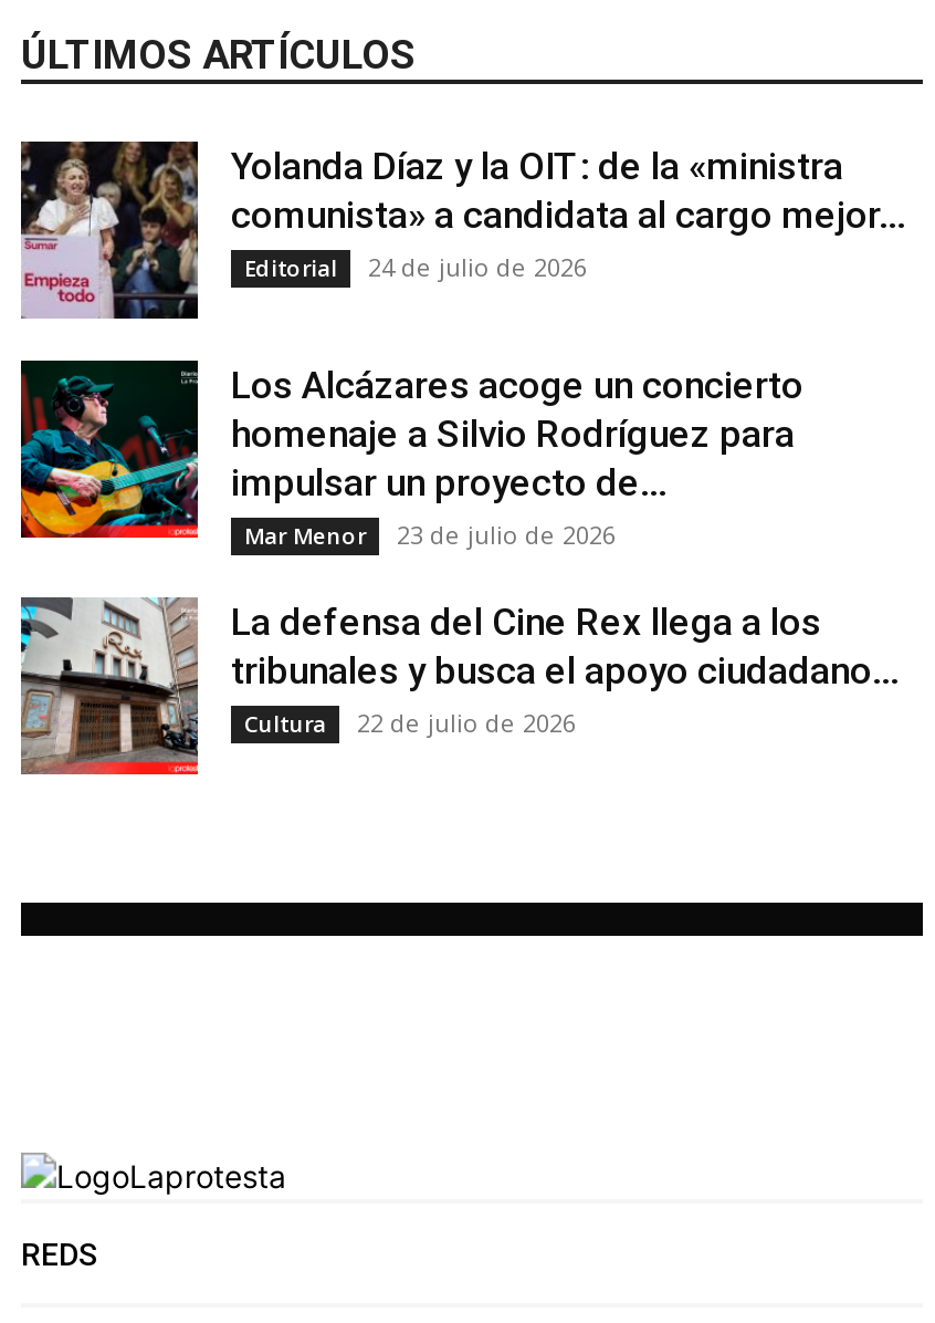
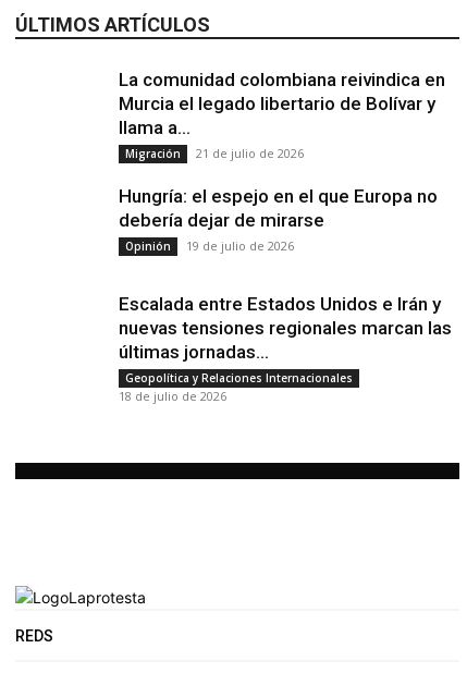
[19,139,200,321] [image] -> none
[231,144,905,283] Yolanda Díaz y la OIT: de la «ministra | comunista» a candidata al cargo mejor... | Editorial | 24 de julio de 2026 -> [119,69,445,161] La comunidad colombiana reivindica en | Murcia el legado libertario de Bolívar y | llama a... | Migración | 21 de julio de 2026
[19,358,200,540] [image] -> none
[231,363,803,551] Los Alcázares acoge un concierto | homenaje a Silvio Rodríguez para | impulsar un proyecto de... | Mar Menor | 23 de julio de 2026 -> [119,185,438,254] Hungría: el espejo en el que Europa no | debería dejar de mirarse | Opinión | 19 de julio de 2026
[19,595,200,777] [image] -> none
[231,600,899,739] La defensa del Cine Rex llega a los | tribunales y busca el apoyo ciudadano... | Cultura | 22 de julio de 2026 -> [119,293,452,404] Escalada entre Estados Unidos e Irán y | nuevas tensiones regionales marcan las | últimas jornadas... | Geopolítica y Relaciones Internacionales | 18 de julio de 2026

